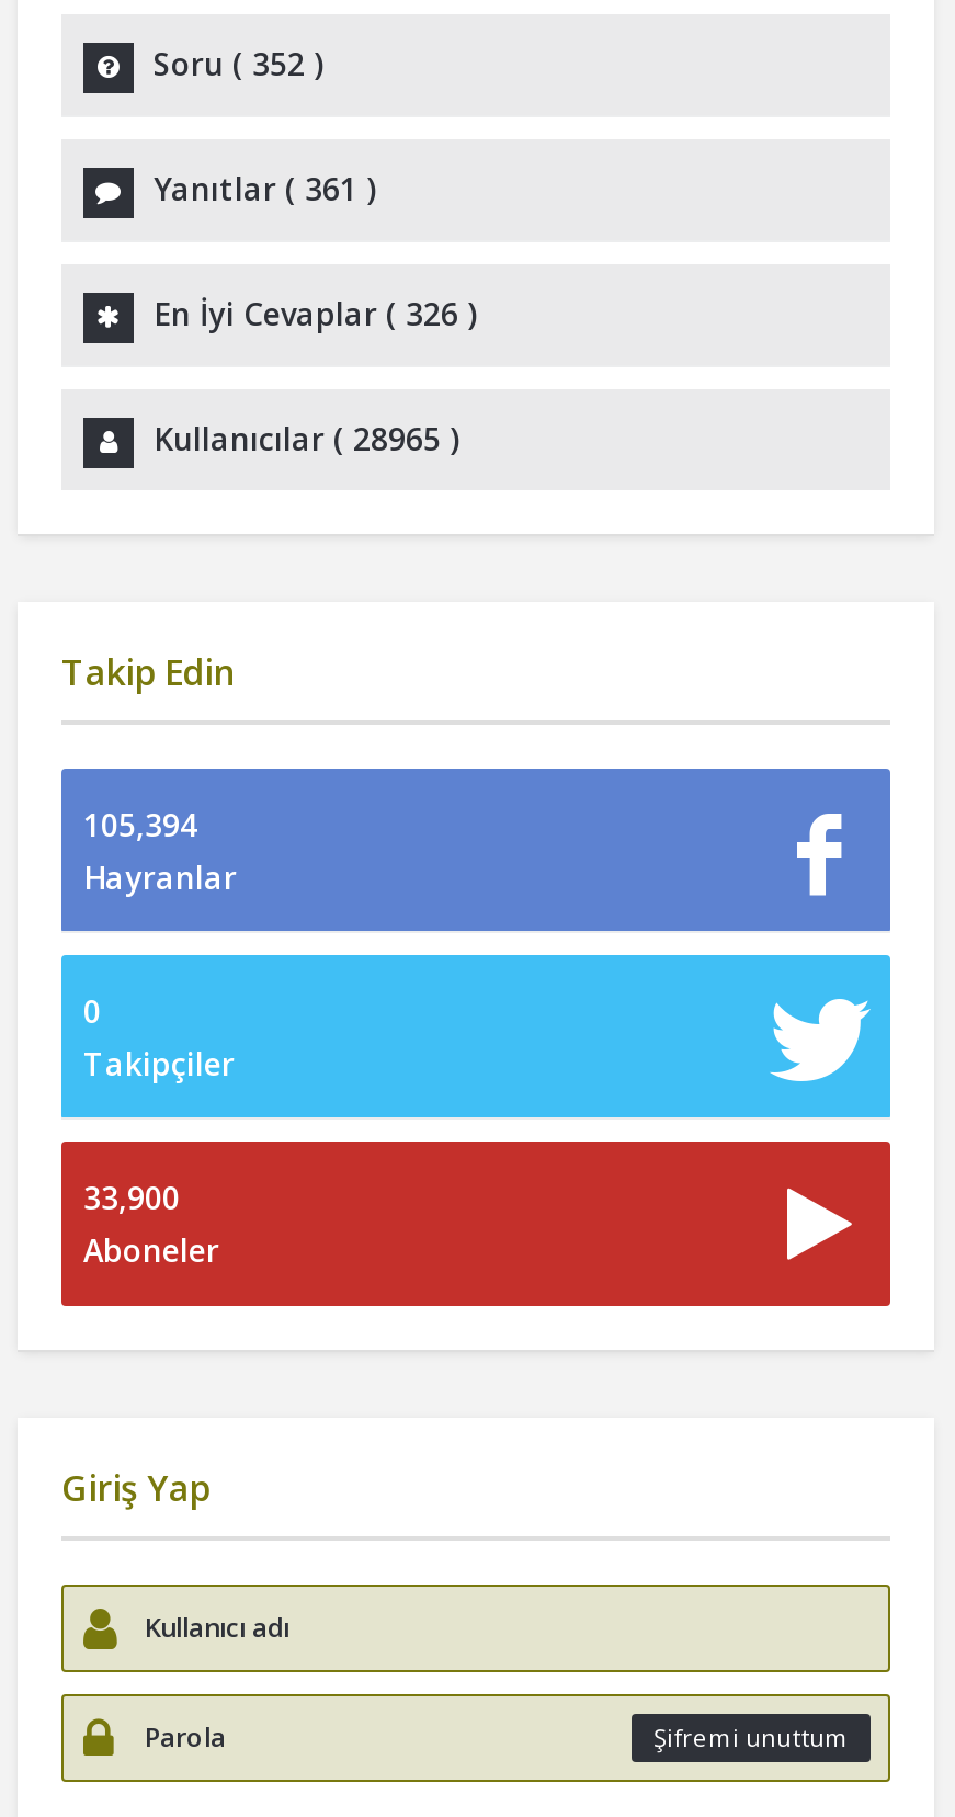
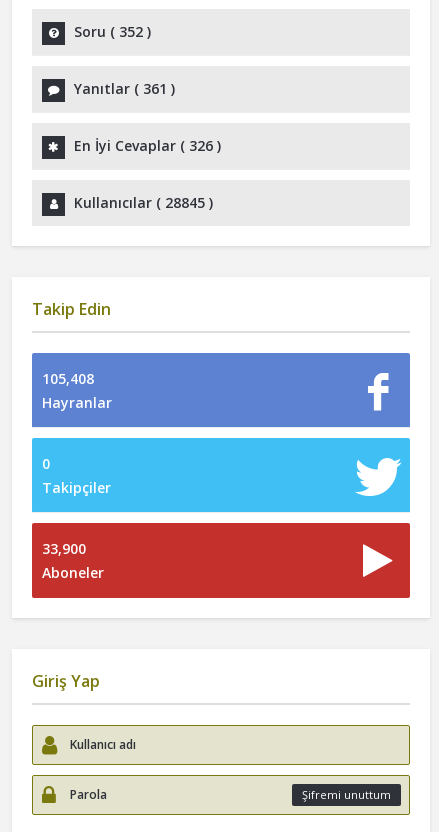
[154,418,458,459] Kullanıcılar (28965) -> [74,193,213,212] Kullanıcılar (28845)
[83,803,197,844] 105,394 -> [42,368,94,387] 105,408

